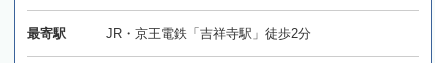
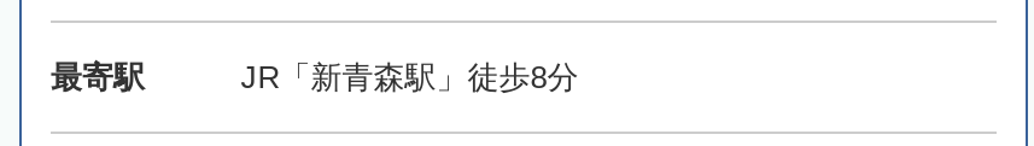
[106,26,311,41] JR・京王電鉄「吉祥寺駅」徒歩2分 -> [241,60,578,96] JR「新青森駅」徒歩8分

